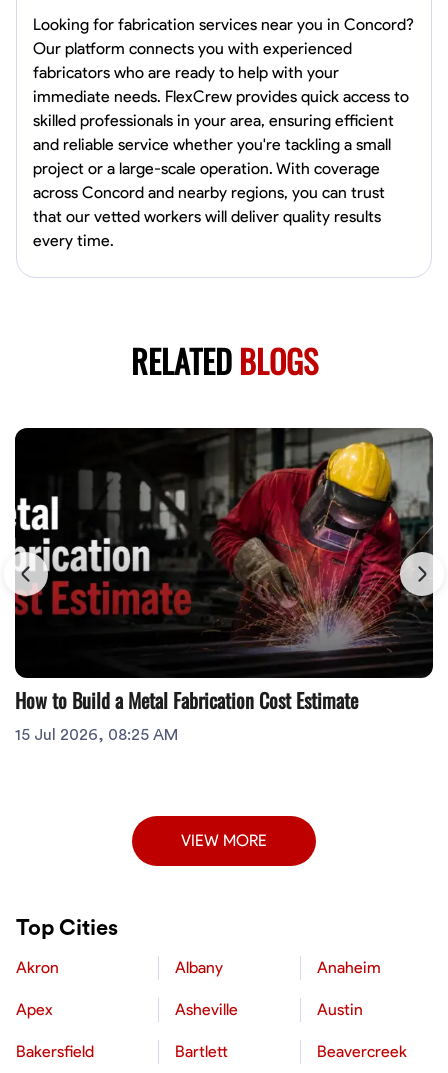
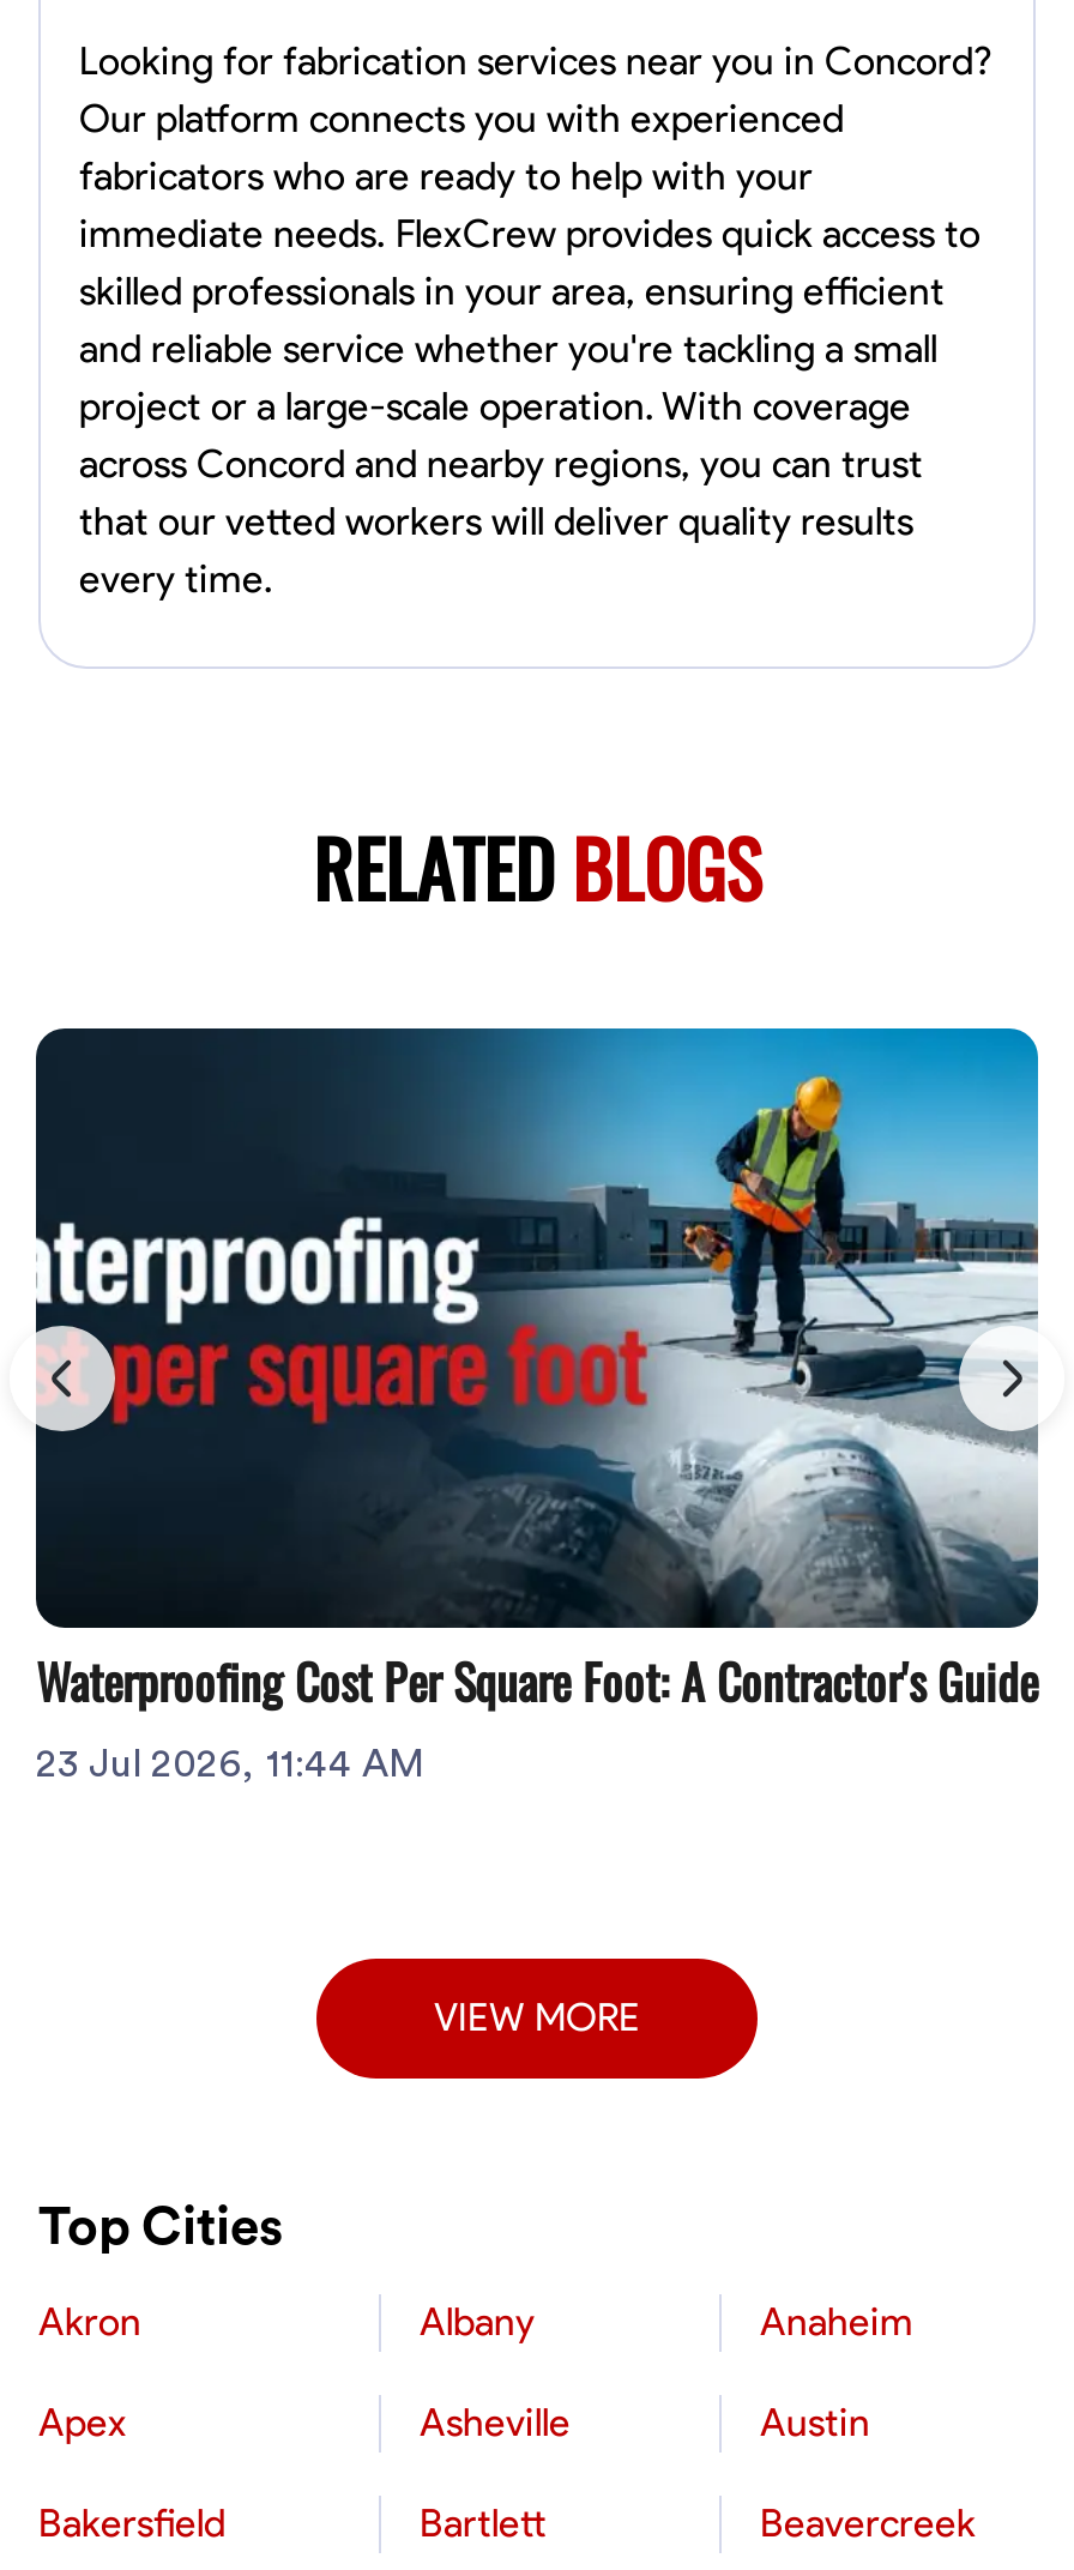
[14,427,434,743] [image] | How to Build a Metal Fabrication Cost Estimate | 15 Jul 2026, 08:25 AM -> [34,1026,1040,1784] [image] | Waterproofing Cost Per Square Foot: A Contractor's Guide | 23 Jul 2026, 11:44 AM

